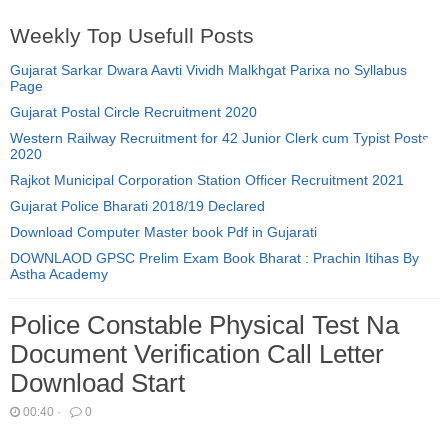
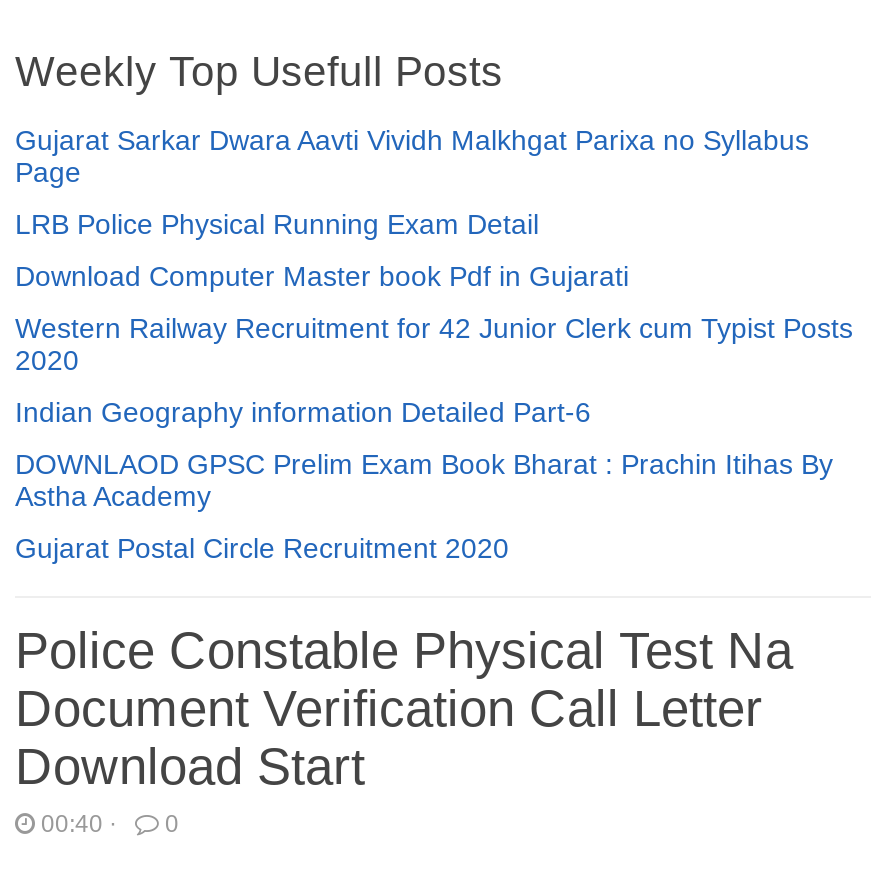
none -> [15,208,539,240] LRB Police Physical Running Exam Detail
moved [10,104,257,120] -> [15,532,509,564]: Gujarat Postal Circle Recruitment 2020
moved [10,130,429,162] -> [15,312,853,376]: Western Railway Recruitment for 42 Junior Clerk cum Typist Posts | 2020
[10,172,404,214] Rajkot Municipal Corporation Station Officer Recruitment 2021 | Gujarat Police Bharati 2018/19 Declared -> [15,396,591,428] Indian Geography information Detailed Part-6
moved [10,224,317,240] -> [15,260,629,292]: Download Computer Master book Pdf in Gujarati
moved [10,250,419,282] -> [15,448,833,512]: DOWNLAOD GPSC Prelim Exam Book Bharat : Prachin Itihas By | Astha Academy

